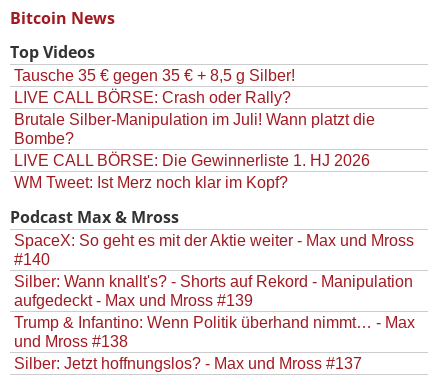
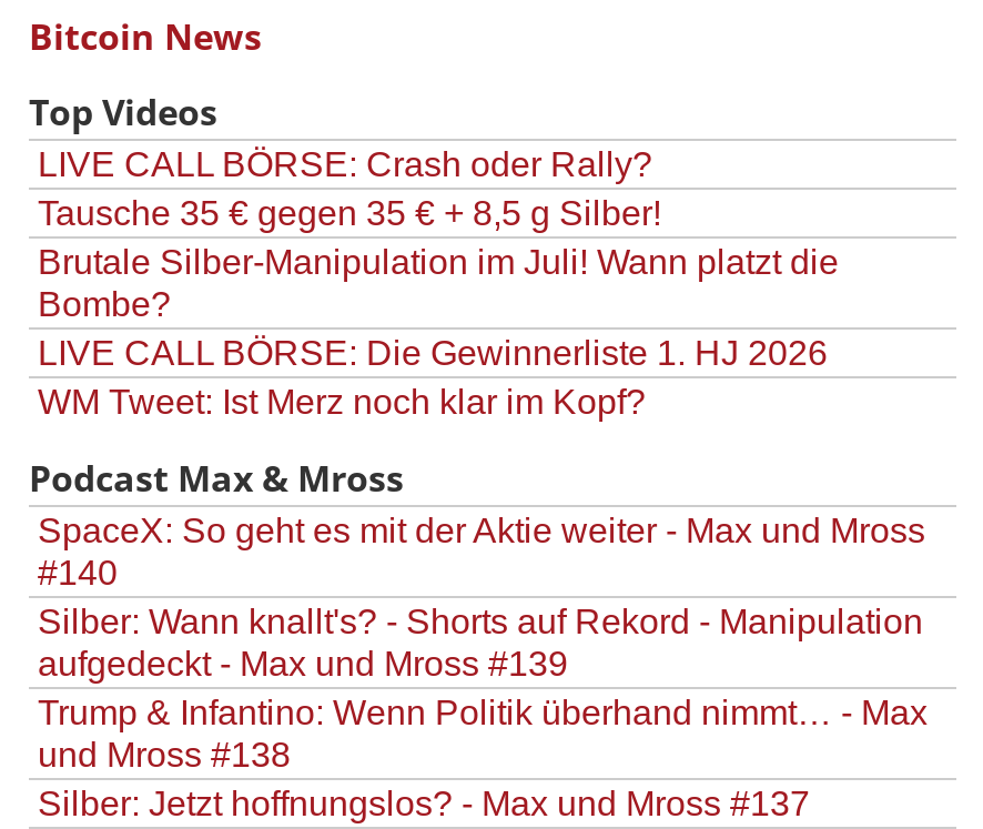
moved [14,67,295,84] -> [38,194,661,232]: Tausche 35 € gegen 35 € + 8,5 g Silber!
moved [14,89,291,106] -> [38,145,652,183]: LIVE CALL BÖRSE: Crash oder Rally?

